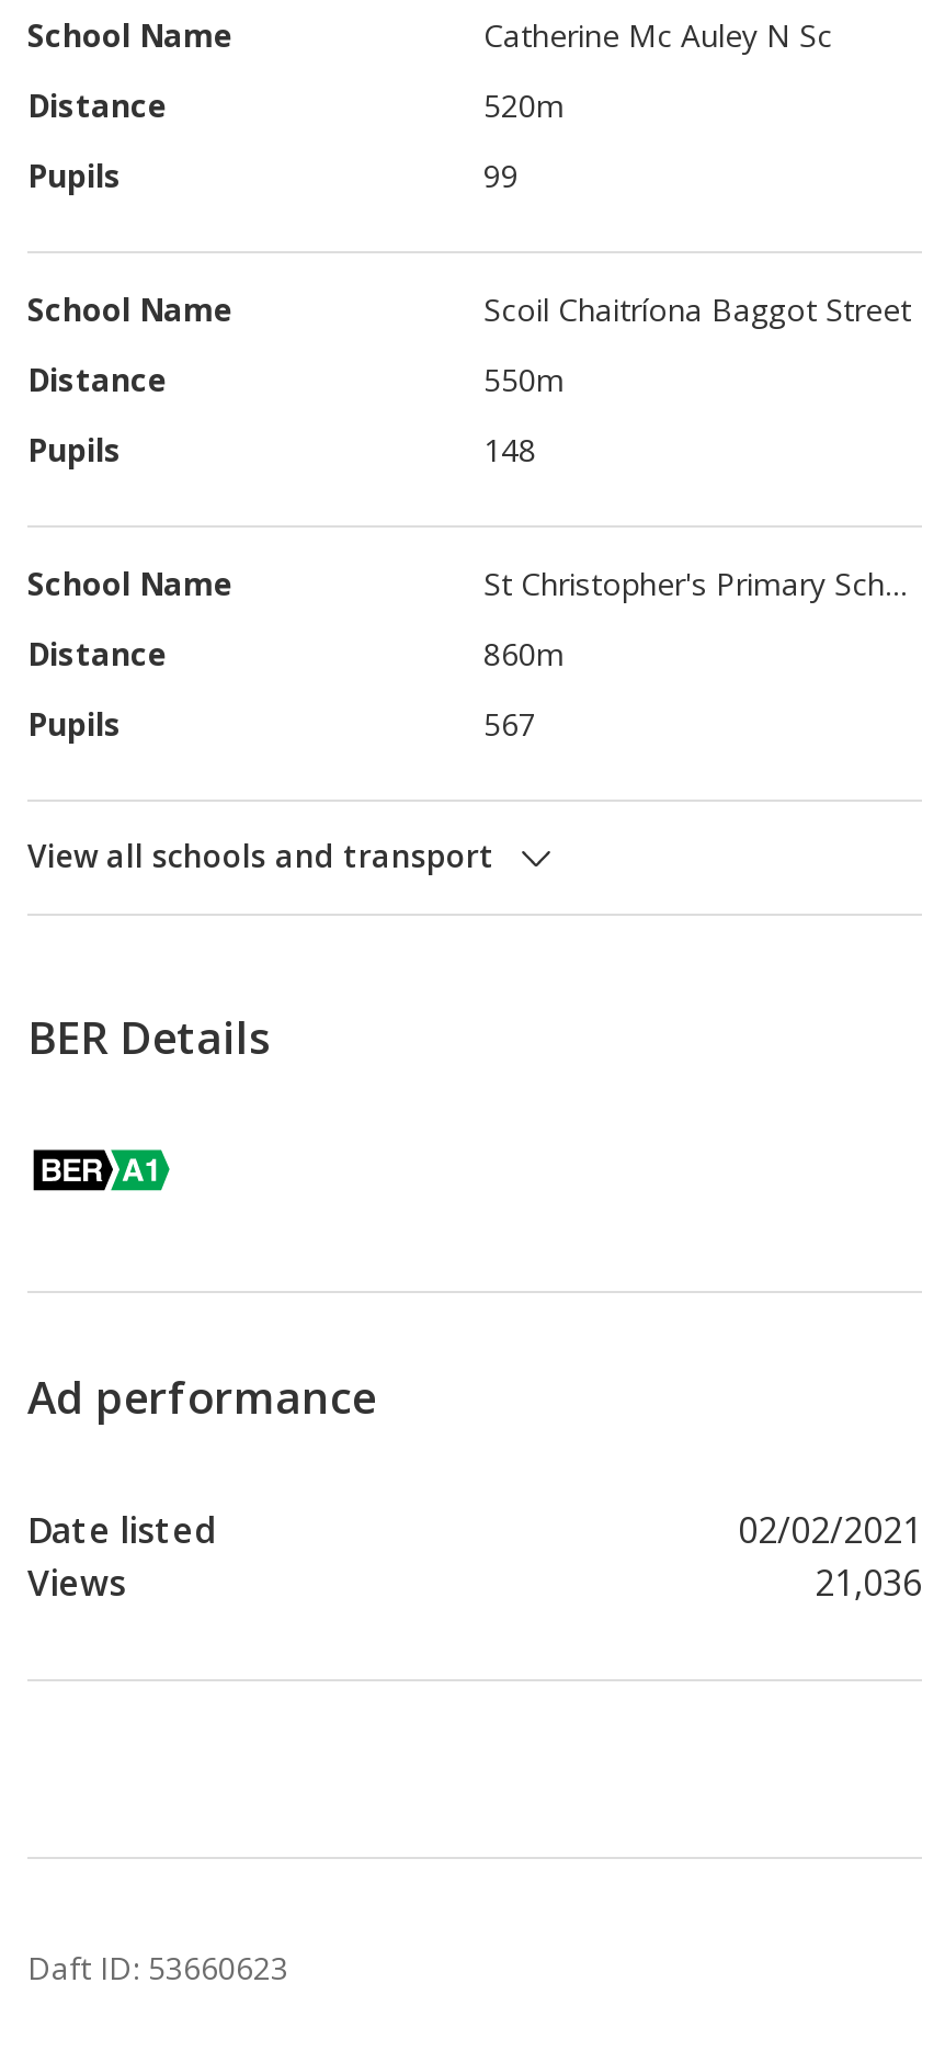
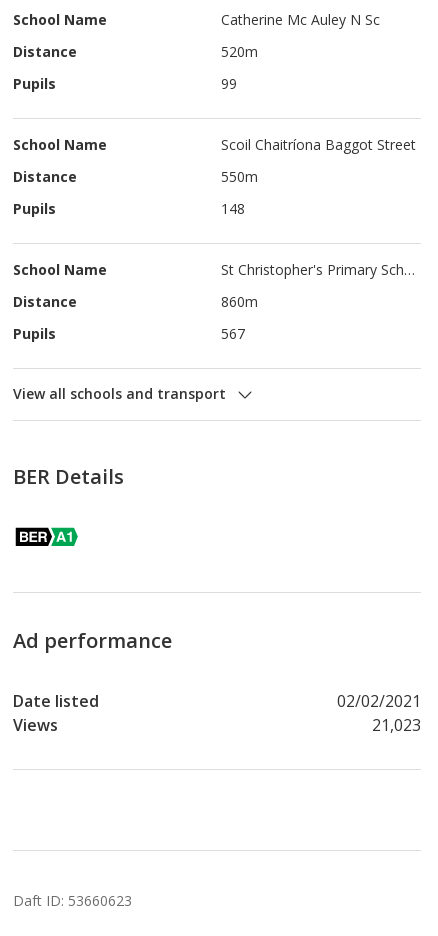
[815,1559,922,1607] 21,036 -> [372,714,421,736] 21,023

